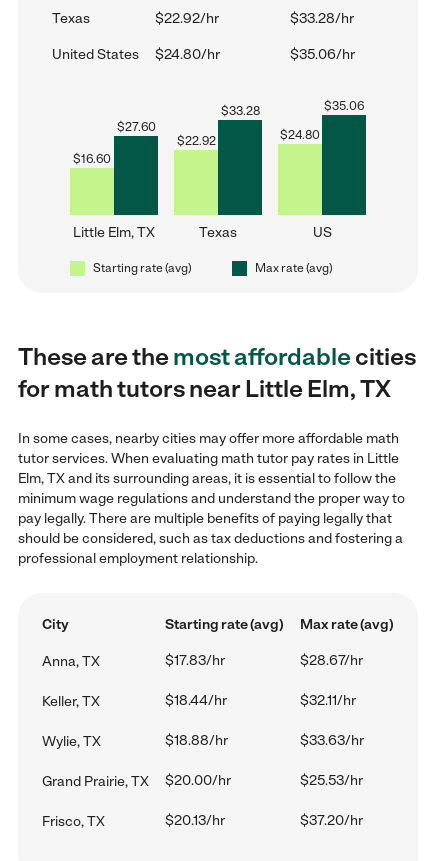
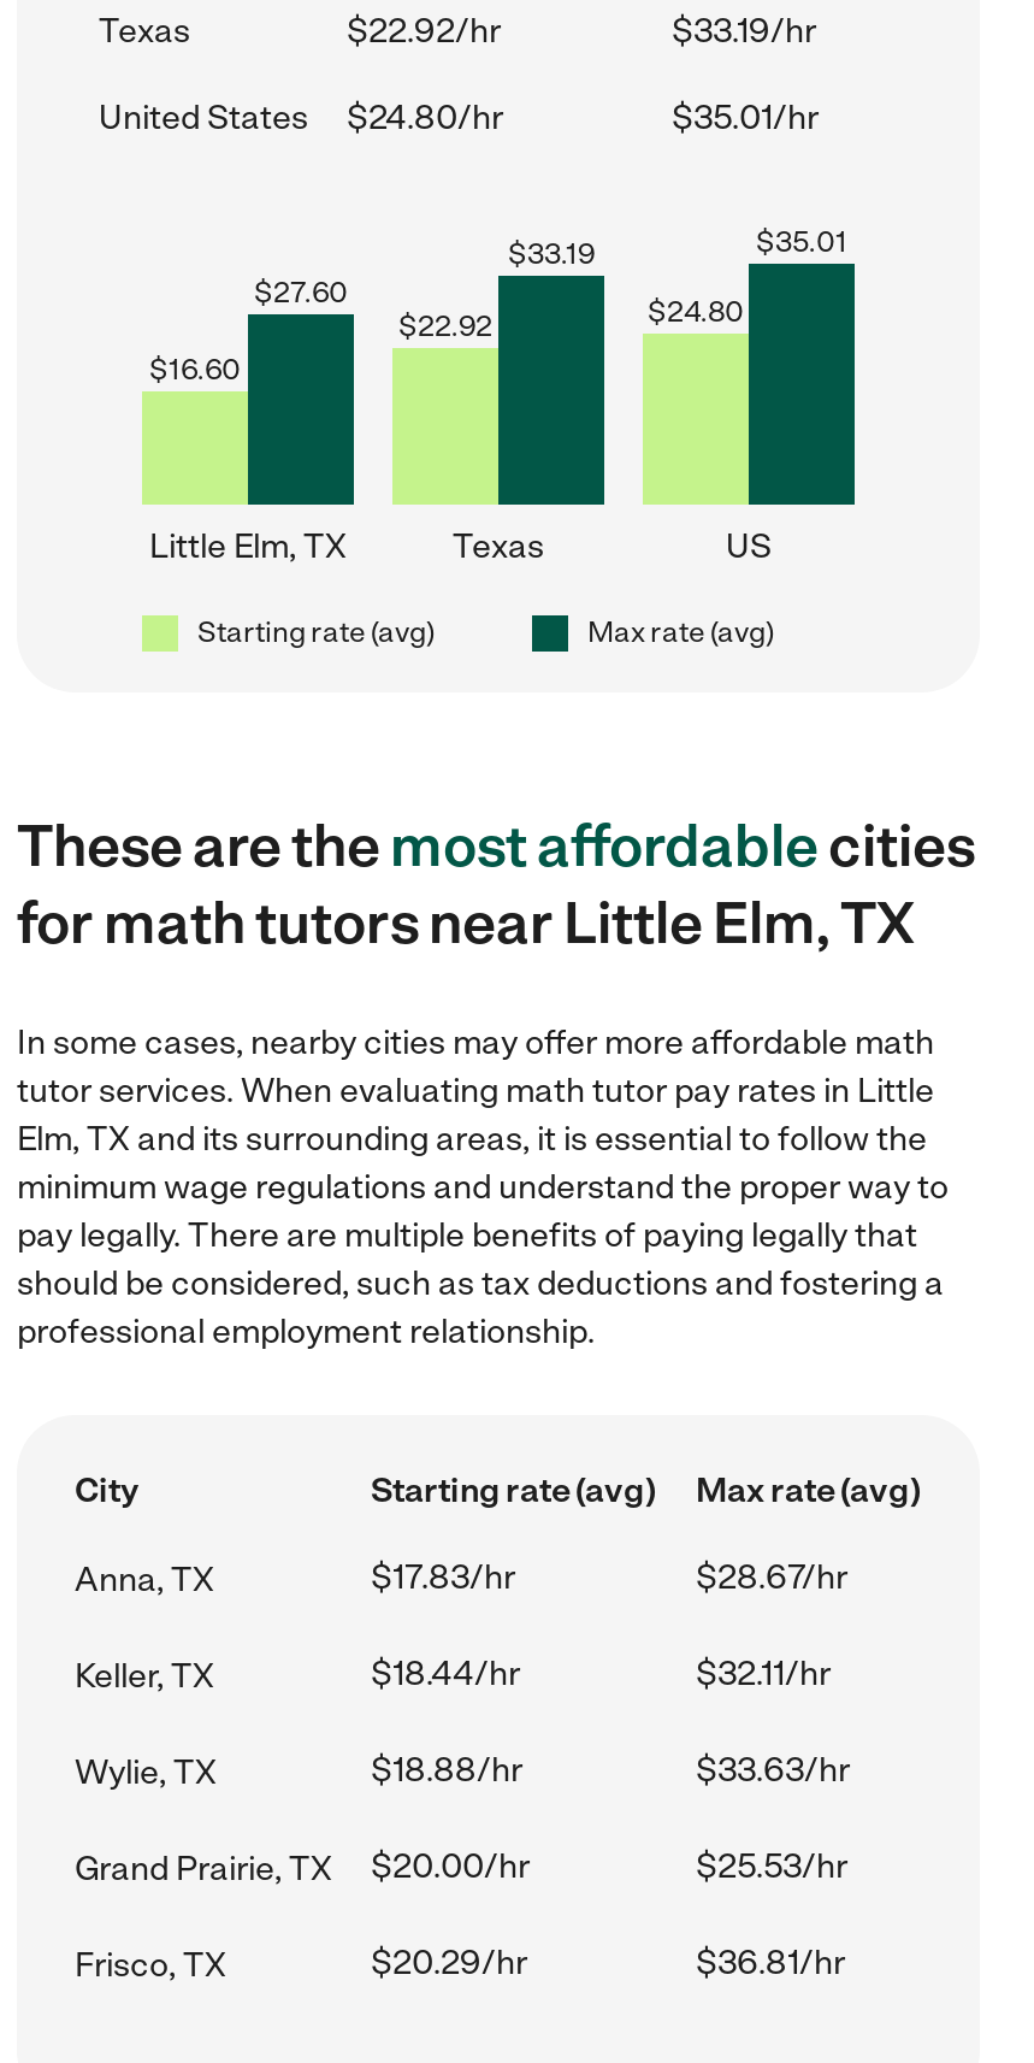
[290,10,354,27] $33.28/hr -> [672,11,816,52] $33.19/hr
[290,46,355,63] $35.06/hr -> [672,98,819,138] $35.01/hr
[220,104,259,118] $33.28 -> [508,237,595,271] $33.19
[324,99,364,113] $35.06 -> [756,225,847,259] $35.01
[165,812,363,829] $20.13/hr | $37.20/hr -> [371,1943,845,1984] $20.29/hr | $36.81/hr

